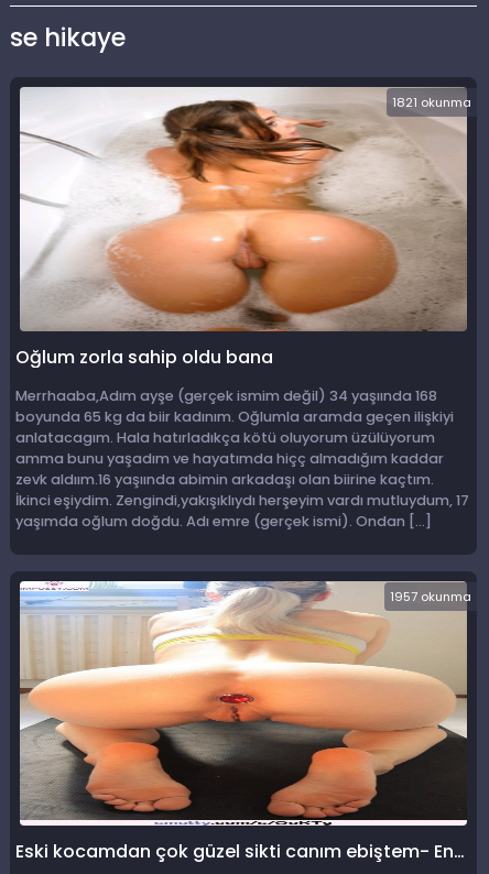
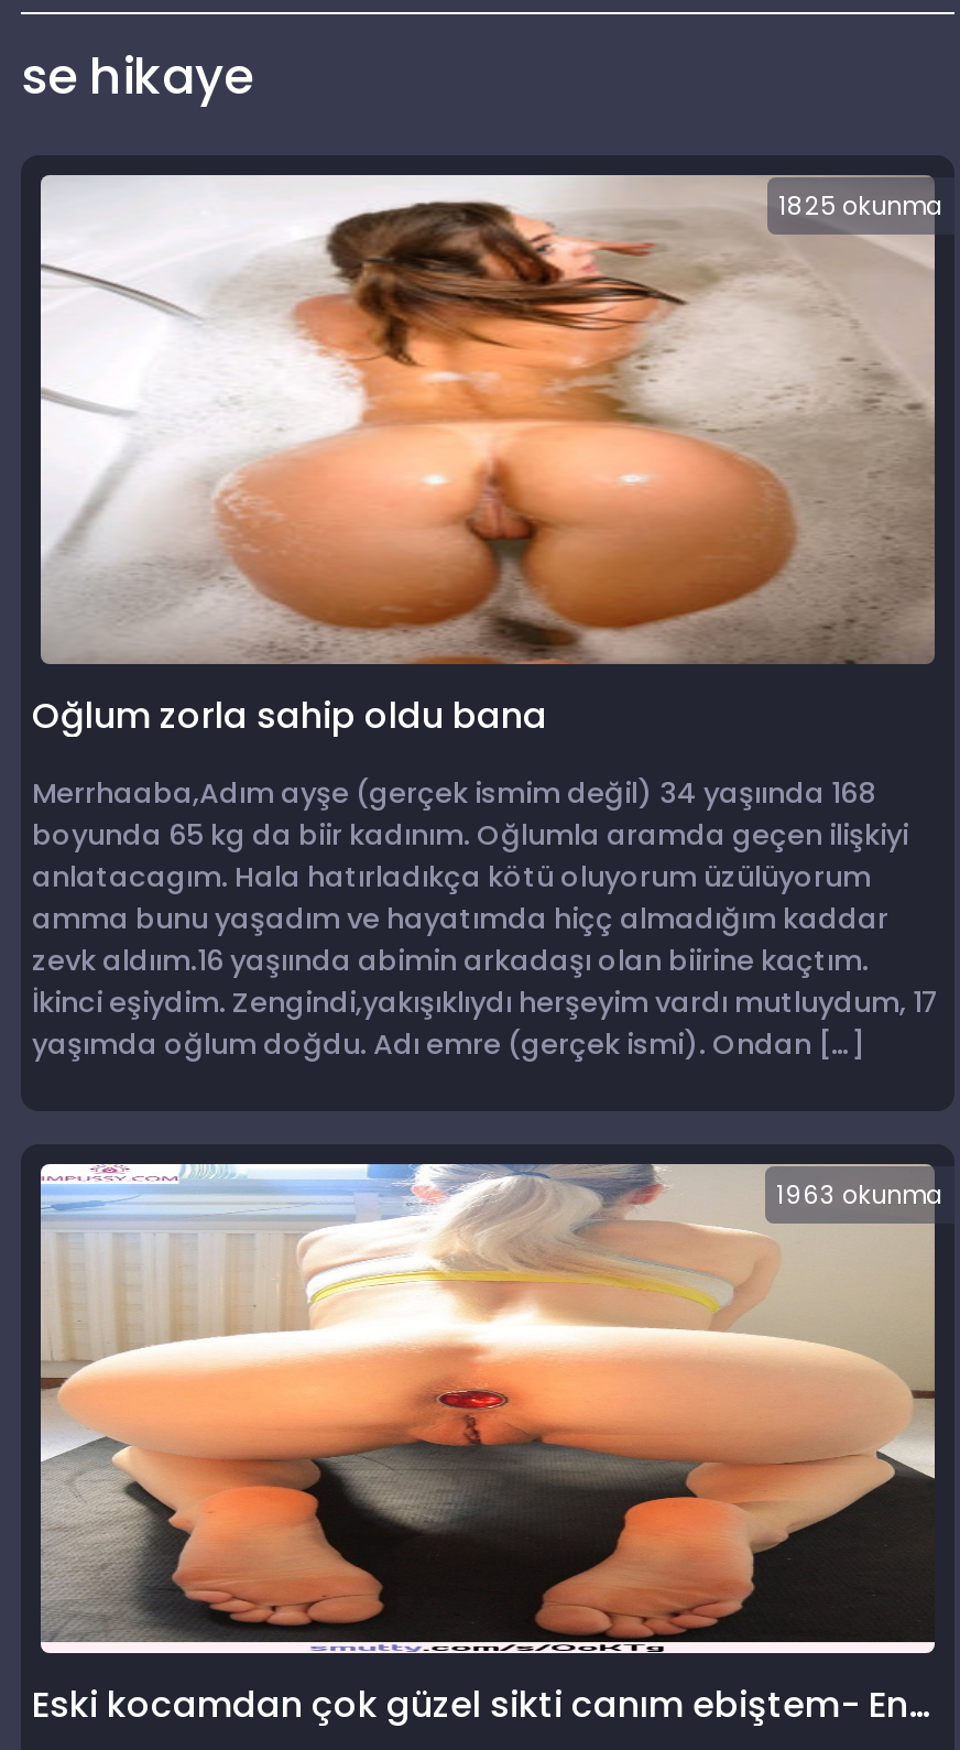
[392,94,471,111] 1821 okunma -> [778,188,943,224] 1825 okunma
[390,588,471,605] 1957 okunma -> [776,1177,943,1213] 1963 okunma

